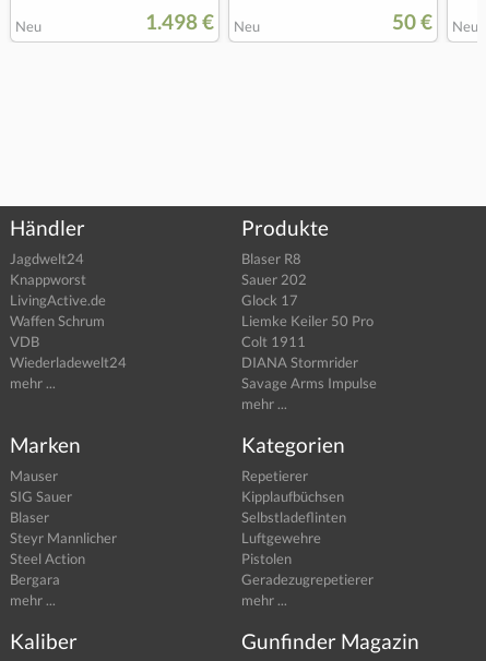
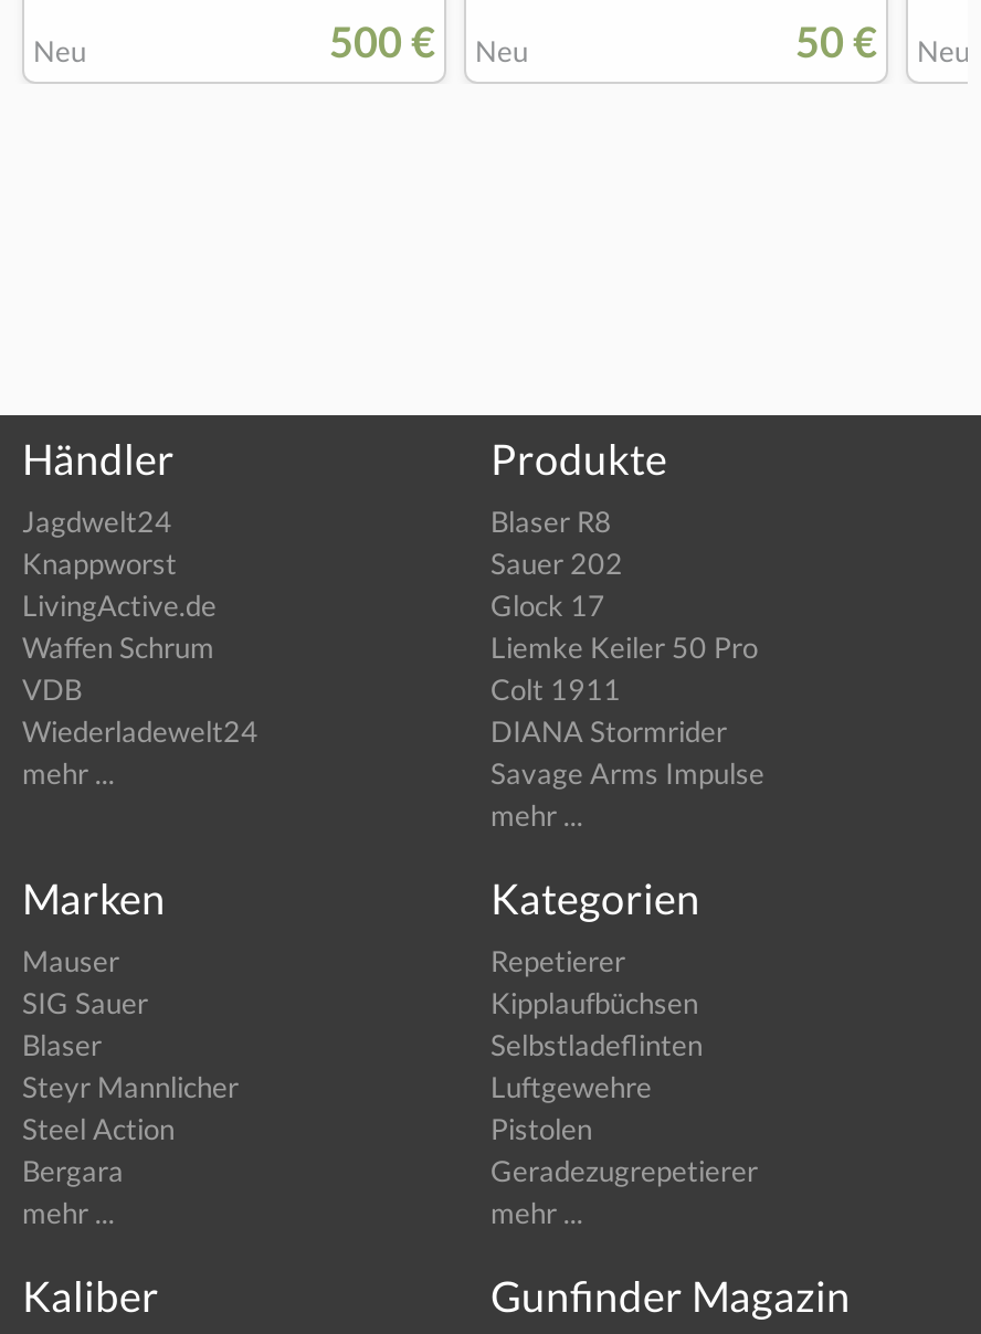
[145,9,260,35] 1.498 € Neu -> [329,15,528,68] 500 € Neu

